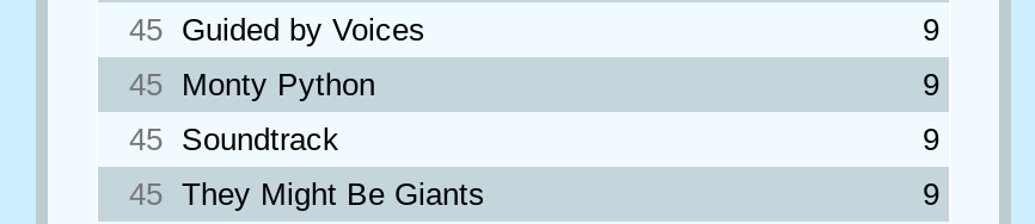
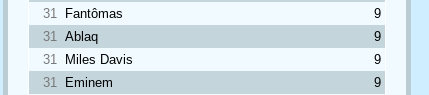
[129,11,425,47] 45 Guided by Voices -> [43,6,123,21] 31 Fantômas
[129,66,375,102] 45 Monty Python -> [43,29,98,44] 31 Ablaq
[129,121,339,157] 45 Soundtrack -> [43,52,133,67] 31 Miles Davis
[129,176,485,212] 45 They Might Be Giants -> [43,75,113,90] 31 Eminem

